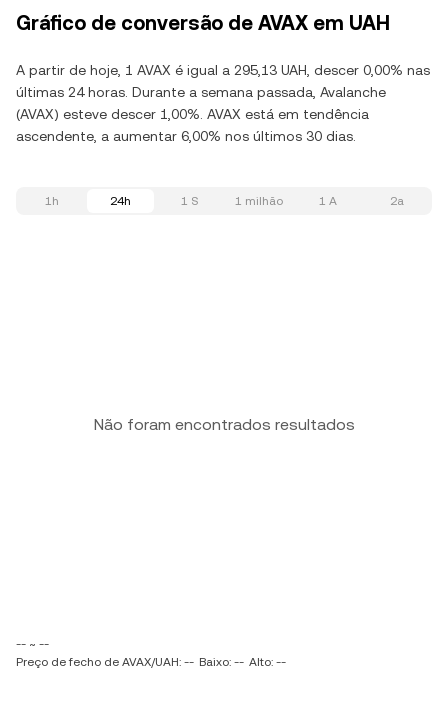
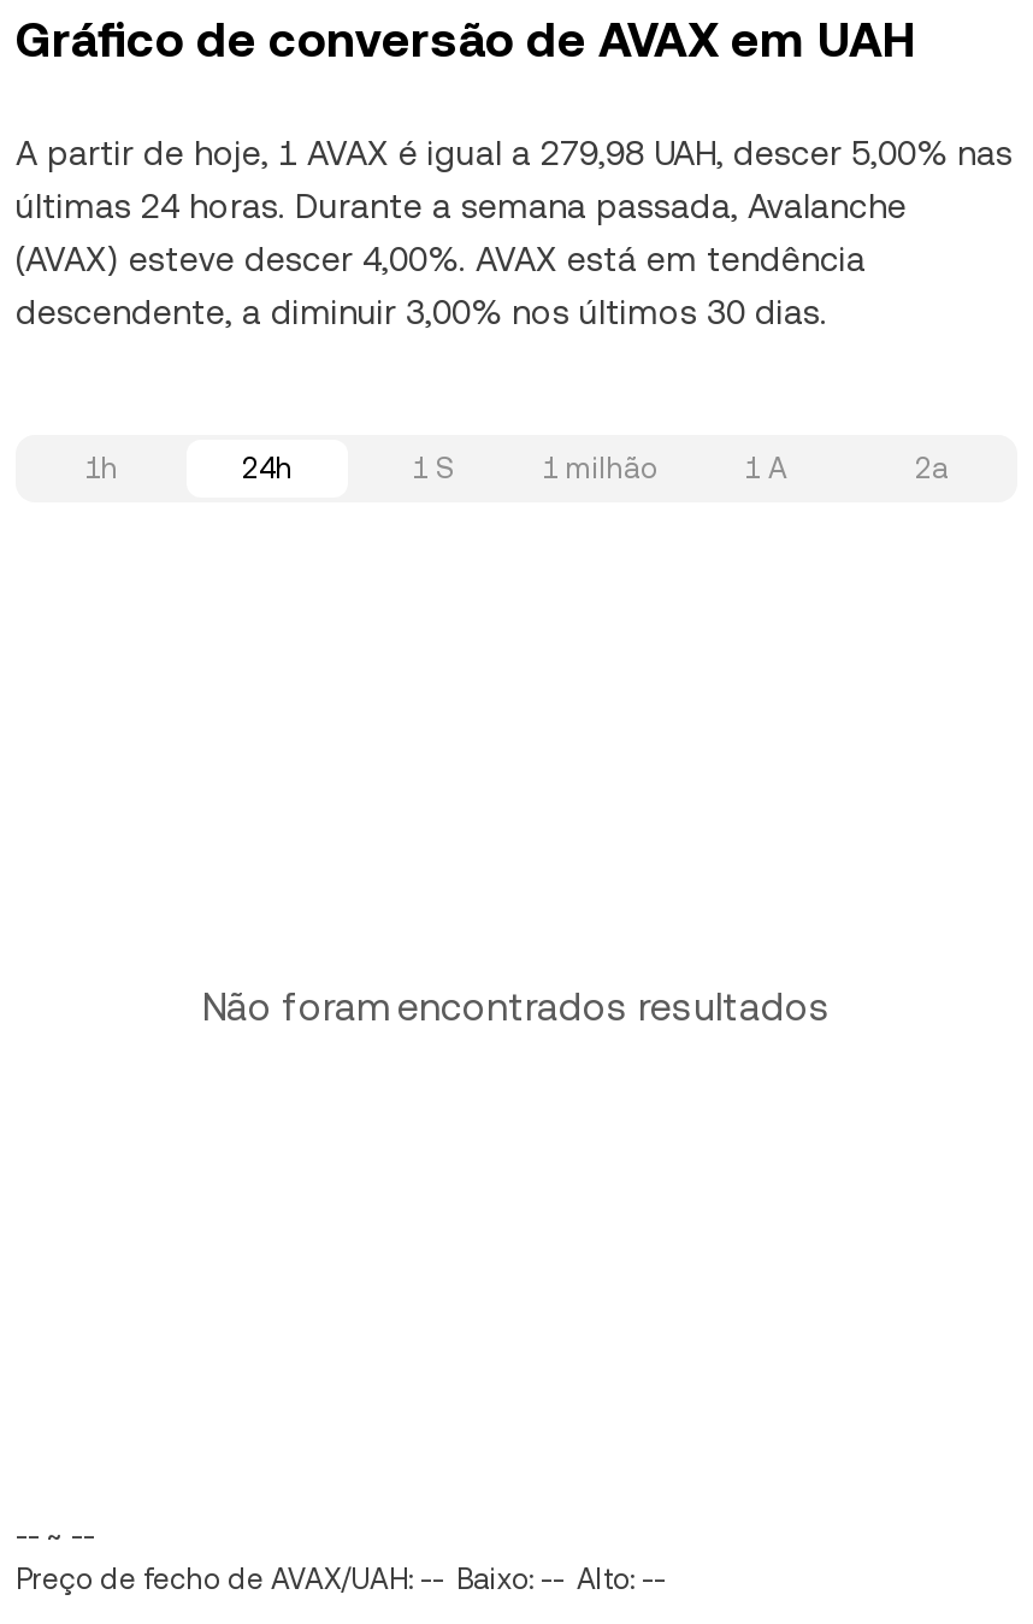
[16,62,430,78] A partir de hoje, 1 AVAX é igual a 295,13 UAH, descer 0,00% nas -> [16,134,1013,172] A partir de hoje, 1 AVAX é igual a 279,98 UAH, descer 5,00% nas
[16,106,369,122] (AVAX) esteve descer 1,00%. AVAX está em tendência -> [16,240,866,278] (AVAX) esteve descer 4,00%. AVAX está em tendência
[16,128,356,144] ascendente, a aumentar 6,00% nos últimos 30 dias. -> [16,293,827,331] descendente, a diminuir 3,00% nos últimos 30 dias.

